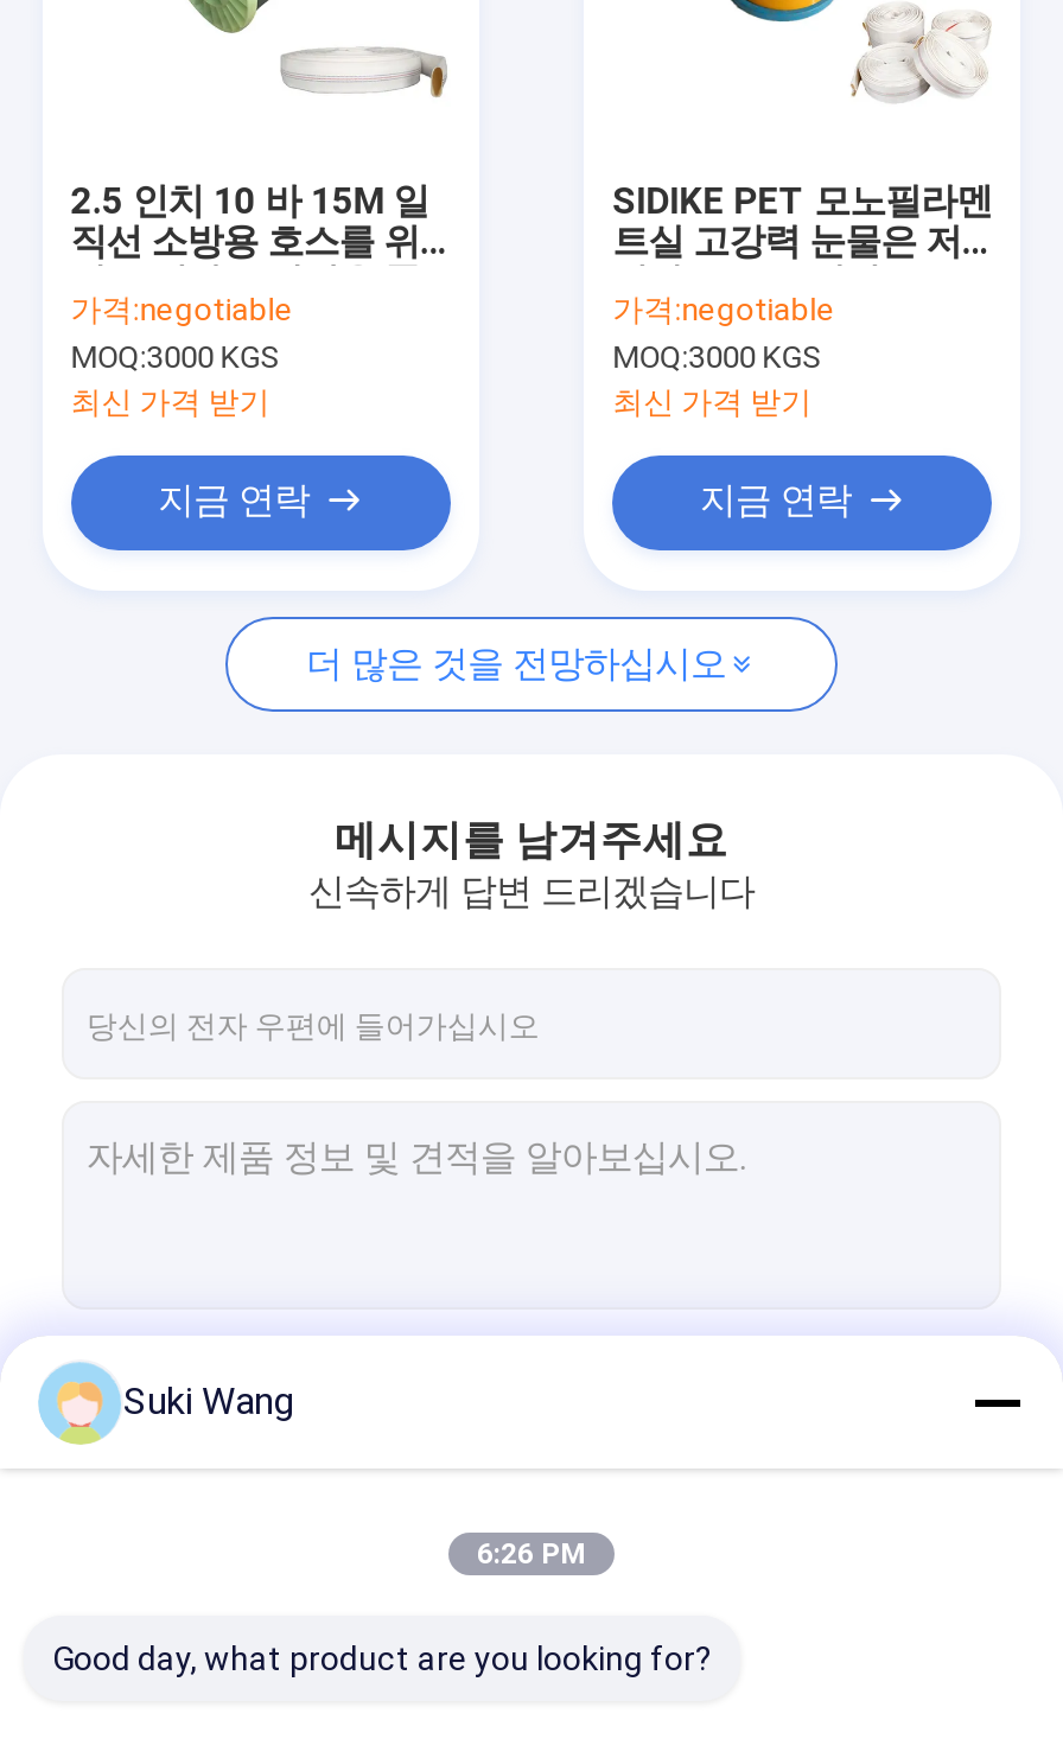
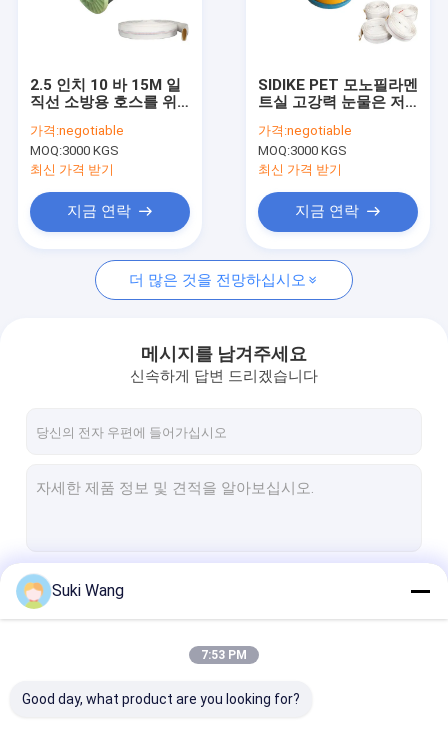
[477,1537,586,1571] 6:26 PM -> [201,648,247,662] 7:53 PM

